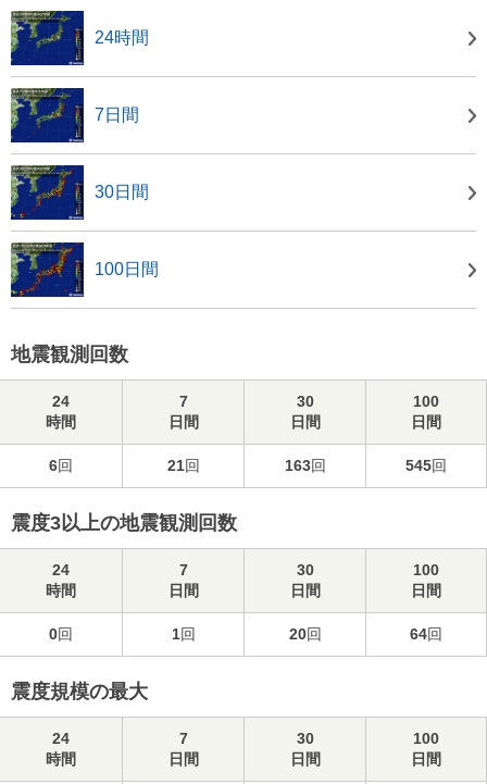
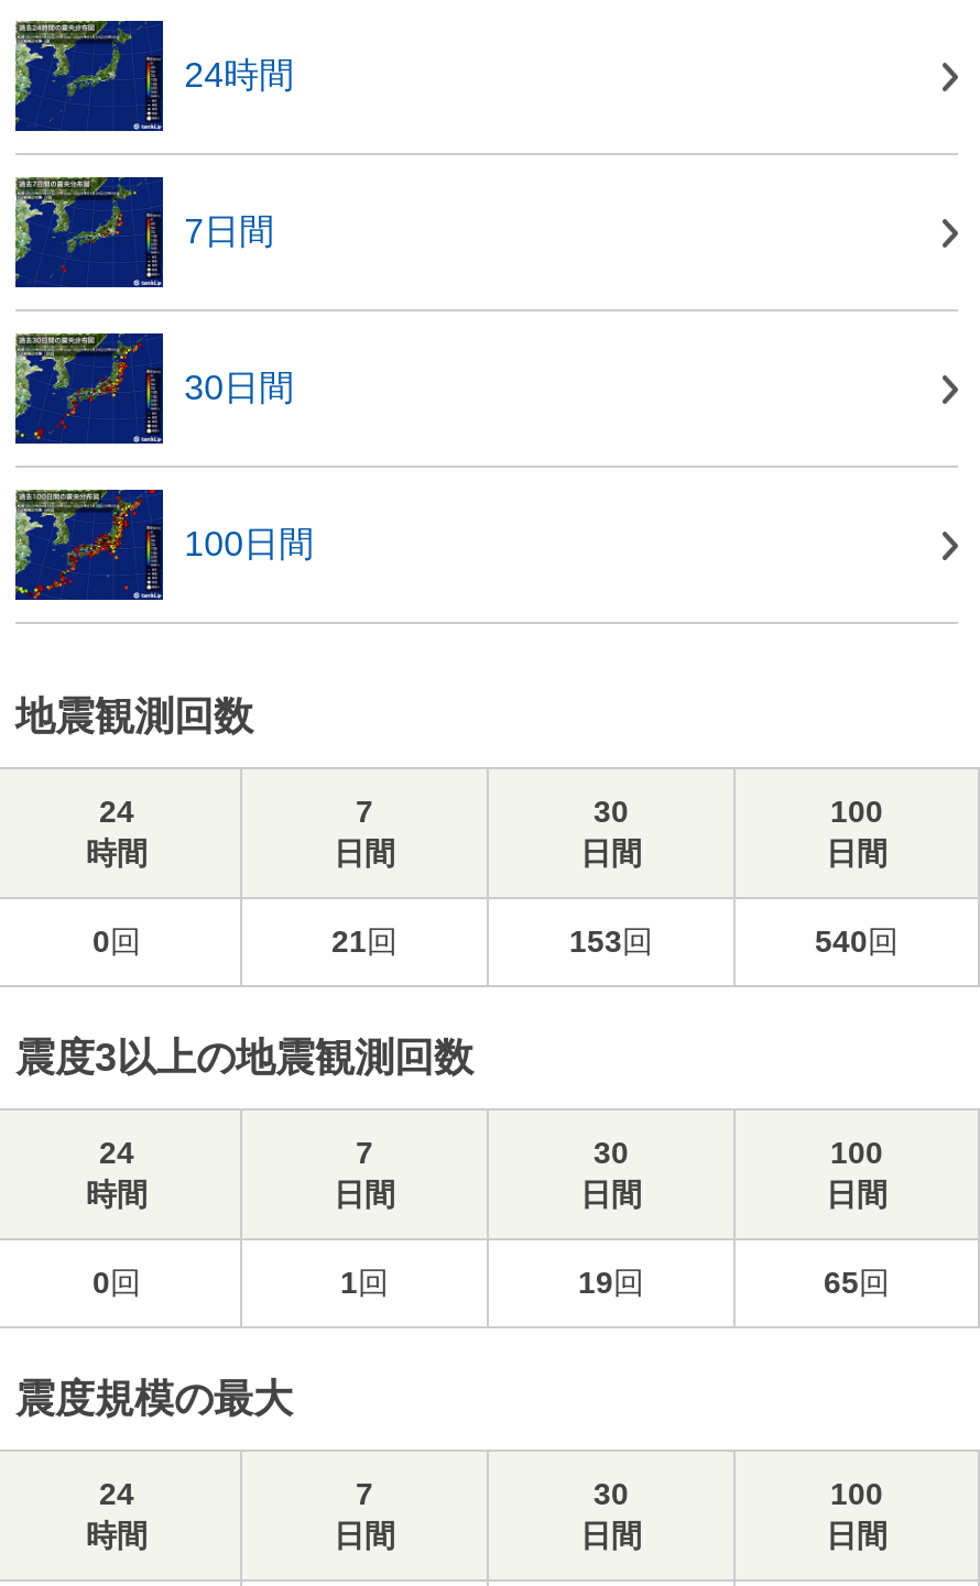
[49,457,73,474] 6回 -> [92,923,141,959] 0回
[284,457,326,474] 163回 -> [569,923,653,959] 153回
[405,457,447,474] 545回 -> [815,923,899,959] 540回
[289,625,321,643] 20回 -> [578,1265,644,1300] 19回
[410,625,442,643] 64回 -> [824,1265,890,1300] 65回

